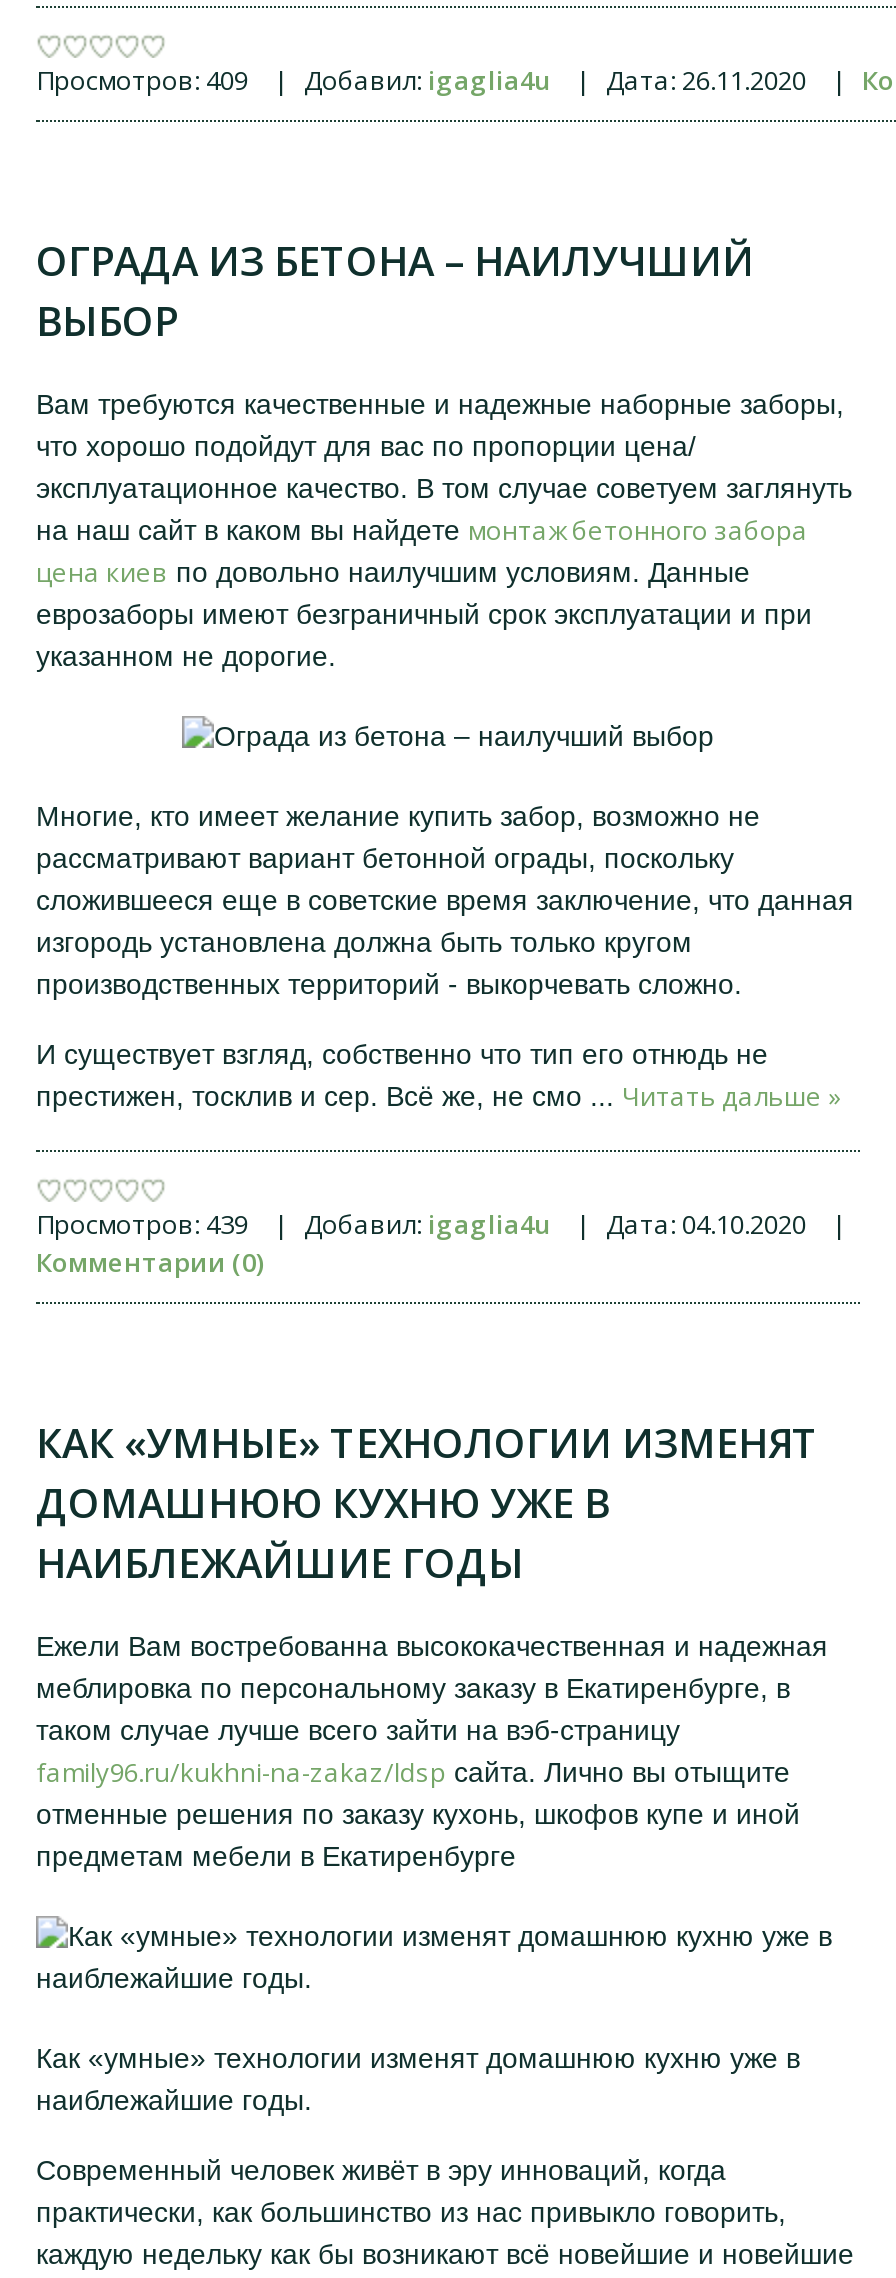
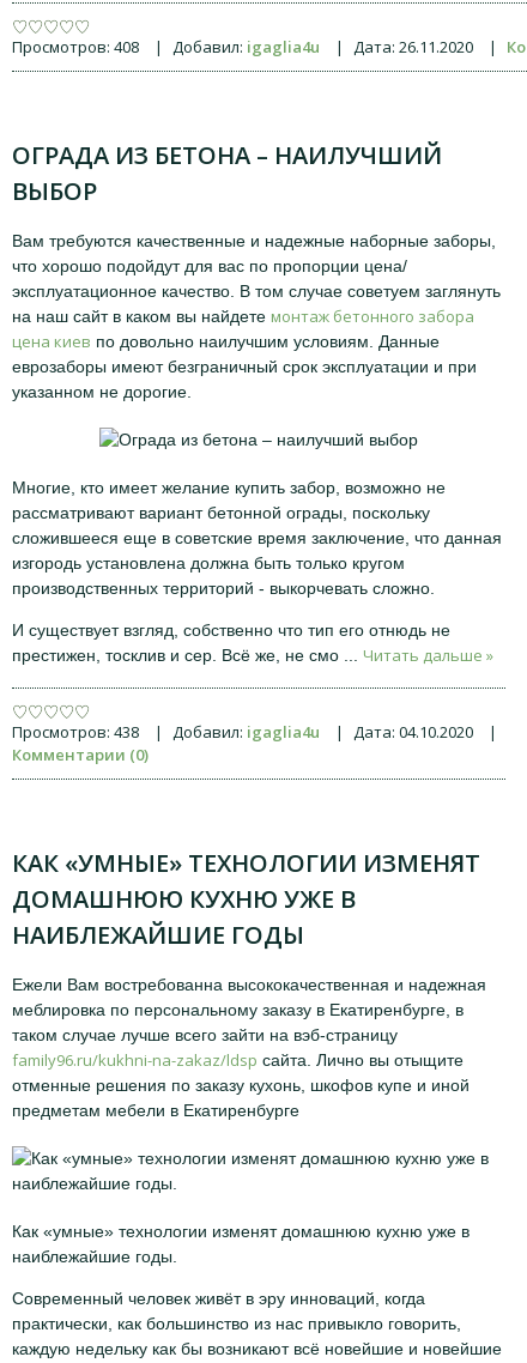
[36,62,248,98] Просмотров: 409 -> [12,36,139,57] Просмотров: 408
[36,1206,248,1242] Просмотров: 439 -> [12,721,139,743] Просмотров: 438

